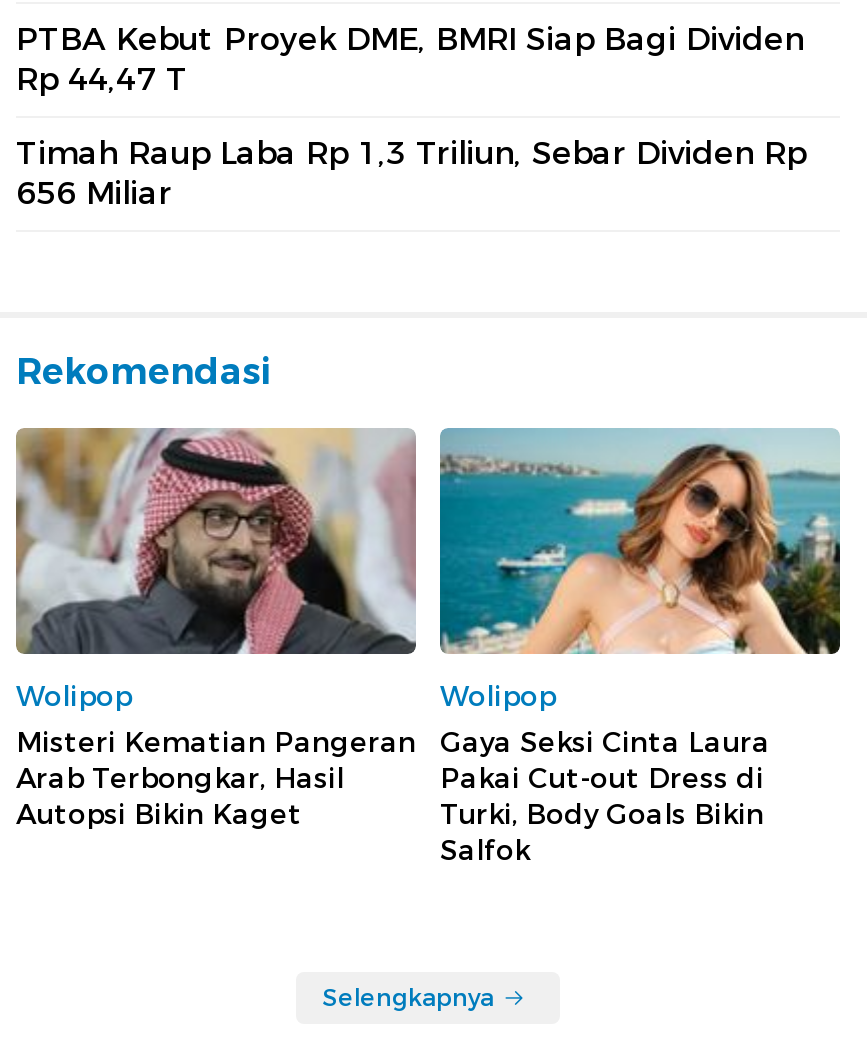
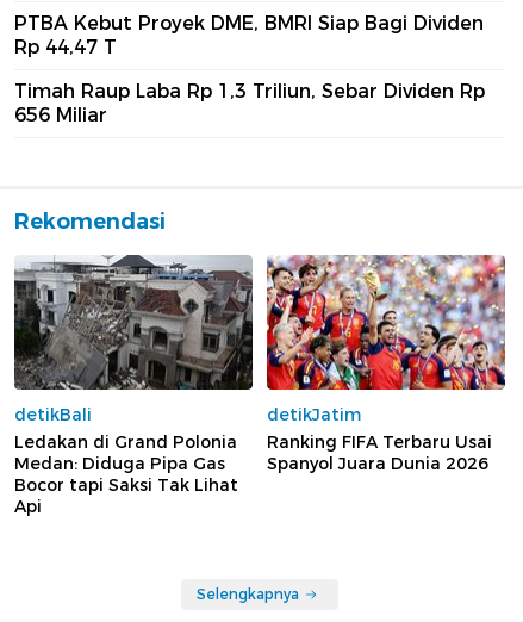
[14,426,416,832] [image] | Wolipop | Misteri Kematian Pangeran | Arab Terbongkar, Hasil | Autopsi Bikin Kaget -> [13,255,254,517] [image] | detikBali | Ledakan di Grand Polonia | Medan: Diduga Pipa Gas | Bocor tapi Saksi Tak Lihat | Api
[438,426,842,868] [image] | Wolipop | Gaya Seksi Cinta Laura | Pakai Cut-out Dress di | Turki, Body Goals Bikin | Salfok -> [266,254,506,474] [image] | detikJatim | Ranking FIFA Terbaru Usai | Spanyol Juara Dunia 2026

